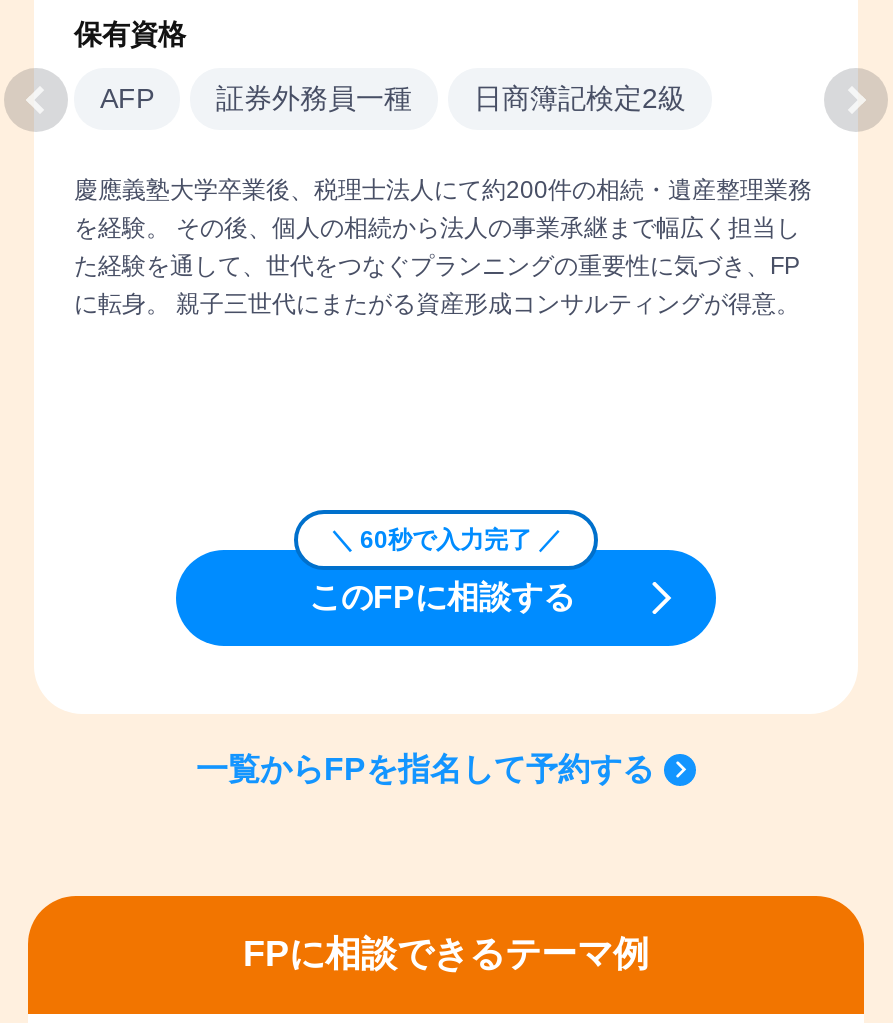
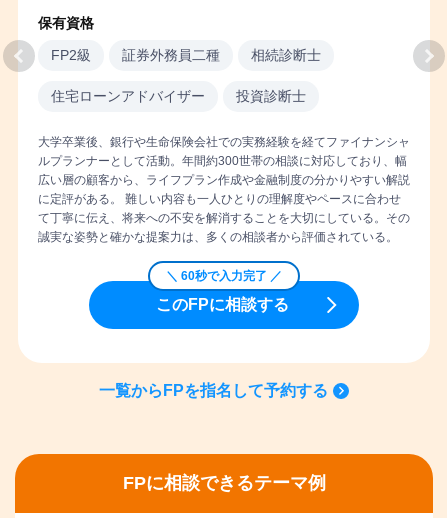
[74,82,812,318] AFP | 証券外務員一種 | 日商簿記検定2級 | 慶應義塾大学卒業後、税理士法人にて約200件の相続・遺産整理業務 | を経験。 その後、個人の相続から法人の事業承継まで幅広く担当し | た経験を通して、世代をつなぐプランニングの重要性に気づき、FP | に転身。 親子三世代にまたがる資産形成コンサルティングが得意。 -> [38,47,410,244] FP2級 | 証券外務員二種 | 相続診断士 | 住宅ローンアドバイザー | 投資診断士 | 大学卒業後、銀行や生命保険会社での実務経験を経てファイナンシャ | ルプランナーとして活動。年間約300世帯の相談に対応しており、幅 | 広い層の顧客から、ライフプラン作成や金融制度の分かりやすい解説 | に定評がある。 難しい内容も一人ひとりの理解度やペースに合わせ | て丁寧に伝え、将来への不安を解消することを大切にしている。その | 誠実な姿勢と確かな提案力は、多くの相談者から評価されている。

